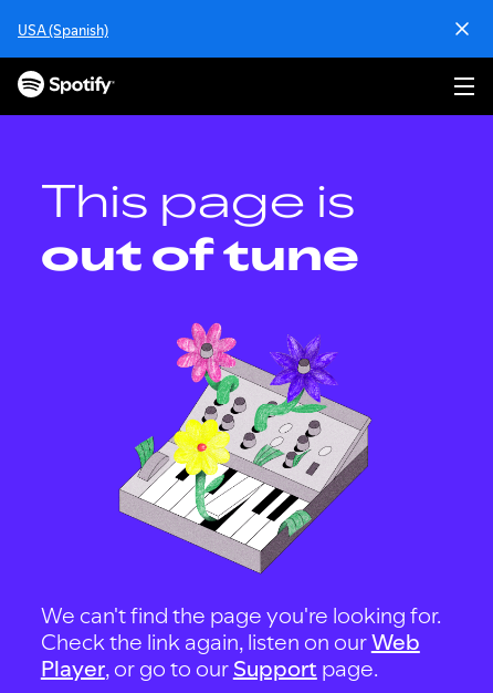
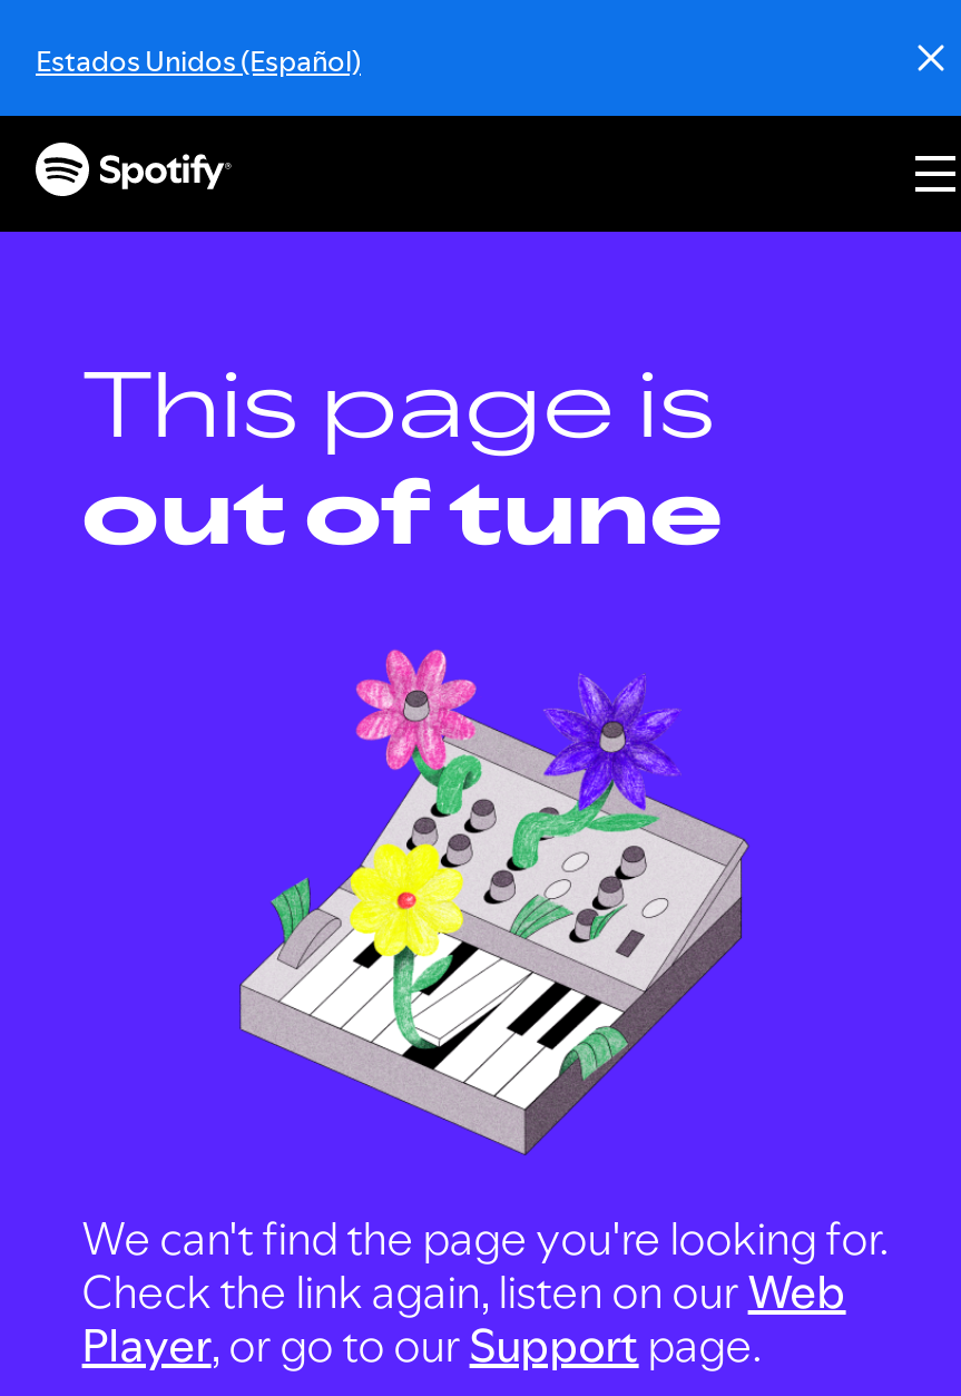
[18,20,108,40] USA (Spanish) -> [36,40,361,80] Estados Unidos (Español)

